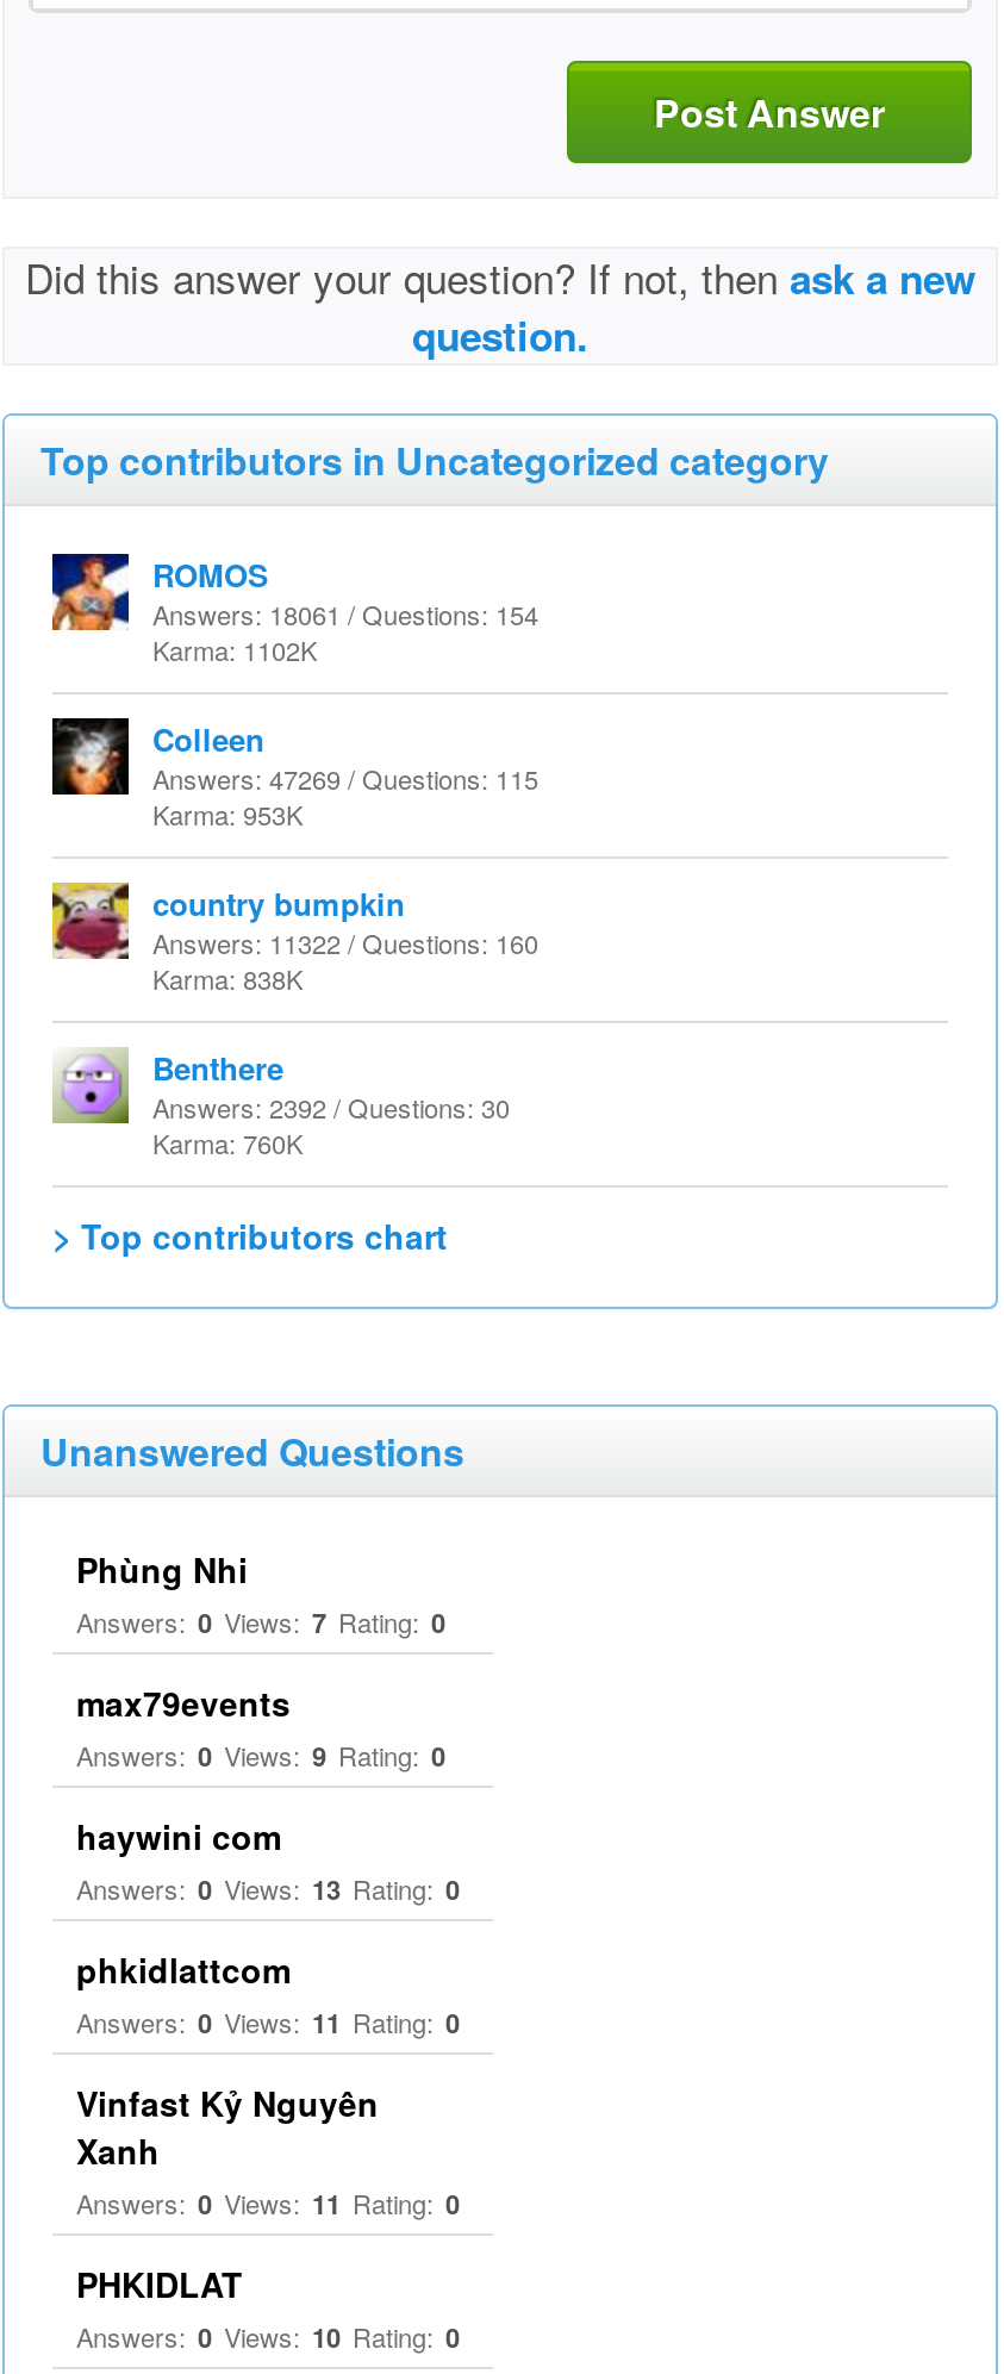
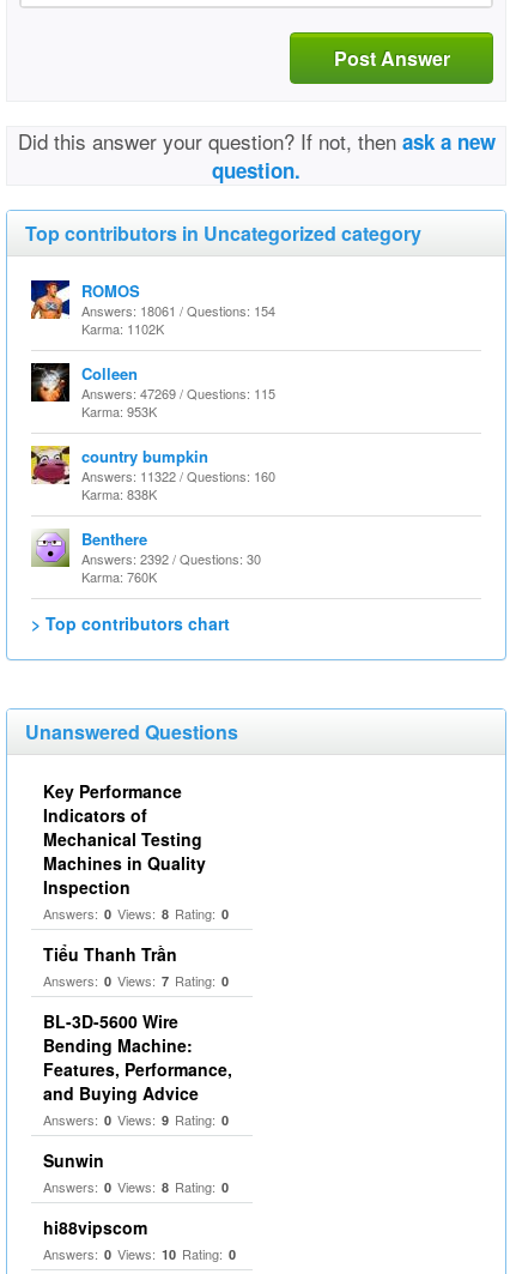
[76,1545,248,1593] Phùng Nhi -> [43,779,229,966] Key Performance | Indicators of | Mechanical Testing | Machines in Quality | Inspection | Answers: 0 Views: 8 Rating: 0 | Tiểu Thanh Trần
moved [76,1602,445,1640] -> [43,971,229,990]: Answers: 0 Views: 7 Rating: 0
[76,1678,291,1726] max79events -> [43,1009,232,1105] BL-3D-5600 Wire | Bending Machine: | Features, Performance, | and Buying Advice
moved [76,1736,445,1774] -> [43,1110,229,1129]: Answers: 0 Views: 9 Rating: 0
[76,1812,460,2307] haywini com | Answers: 0 Views: 13 Rating: 0 | phkidlattcom | Answers: 0 Views: 11 Rating: 0 | Vinfast Kỷ Nguyên | Xanh | Answers: 0 Views: 11 Rating: 0 | PHKIDLAT -> [43,1148,229,1239] Sunwin | Answers: 0 Views: 8 Rating: 0 | hi88vipscom

